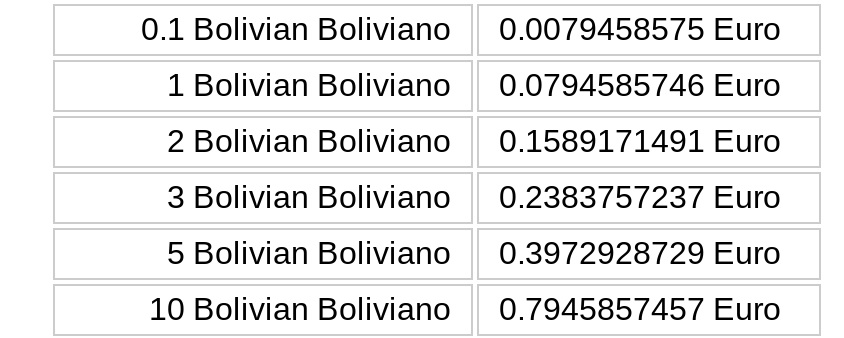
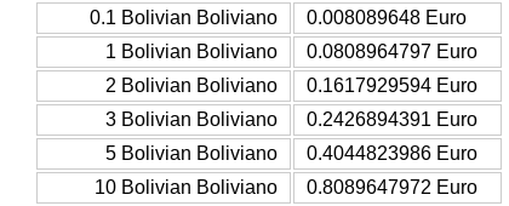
[141,11,781,45] 0.1 Bolivian Boliviano 0.0079458575 Euro -> [90,7,467,28] 0.1 Bolivian Boliviano 0.008089648 Euro
[167,67,781,101] 1 Bolivian Boliviano 0.0794585746 Euro -> [105,41,477,61] 1 Bolivian Boliviano 0.0808964797 Euro
[167,123,781,157] 2 Bolivian Boliviano 0.1589171491 Euro -> [105,75,477,95] 2 Bolivian Boliviano 0.1617929594 Euro
[167,179,781,213] 3 Bolivian Boliviano 0.2383757237 Euro -> [105,109,477,129] 3 Bolivian Boliviano 0.2426894391 Euro
[167,235,781,269] 5 Bolivian Boliviano 0.3972928729 Euro -> [105,143,477,163] 5 Bolivian Boliviano 0.4044823986 Euro
[149,291,781,325] 10 Bolivian Boliviano 0.7945857457 Euro -> [95,177,477,197] 10 Bolivian Boliviano 0.8089647972 Euro

